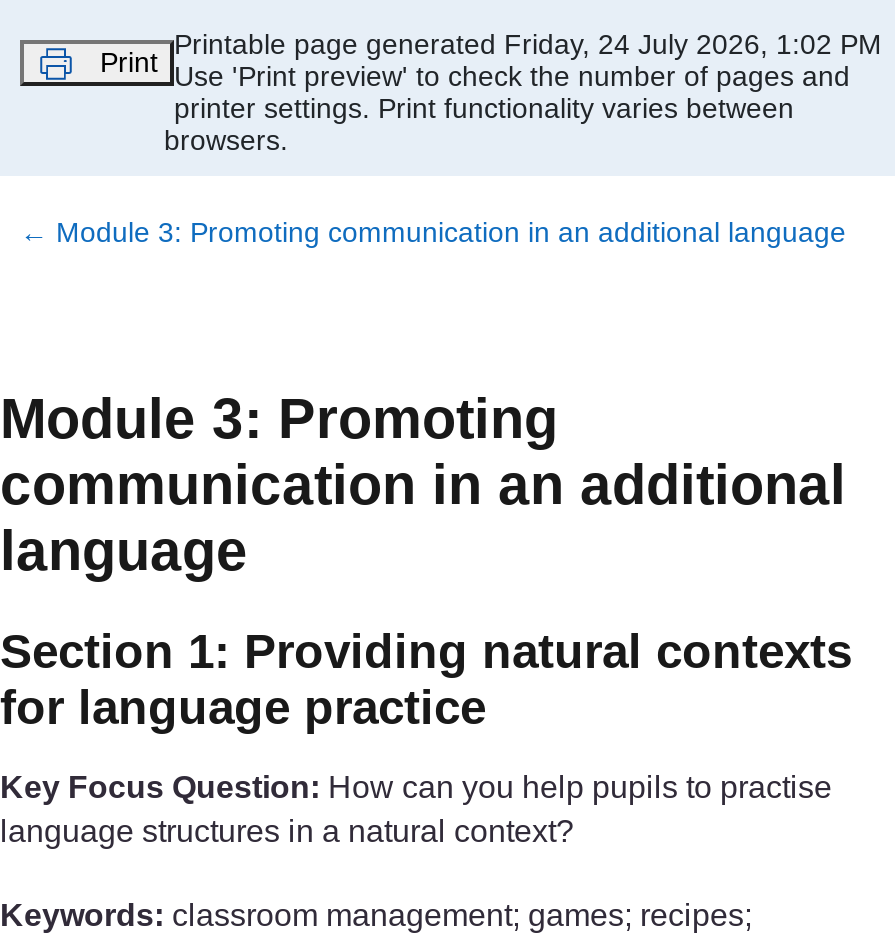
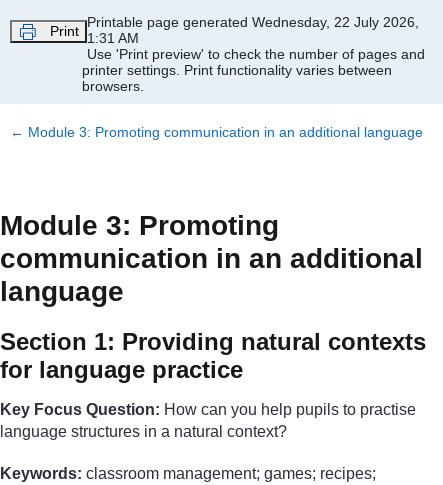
[174,28,882,60] Printable page generated Friday, 24 July 2026, 1:02 PM -> [87,14,419,46] Printable page generated Wednesday, 22 July 2026, | 1:31 AM

